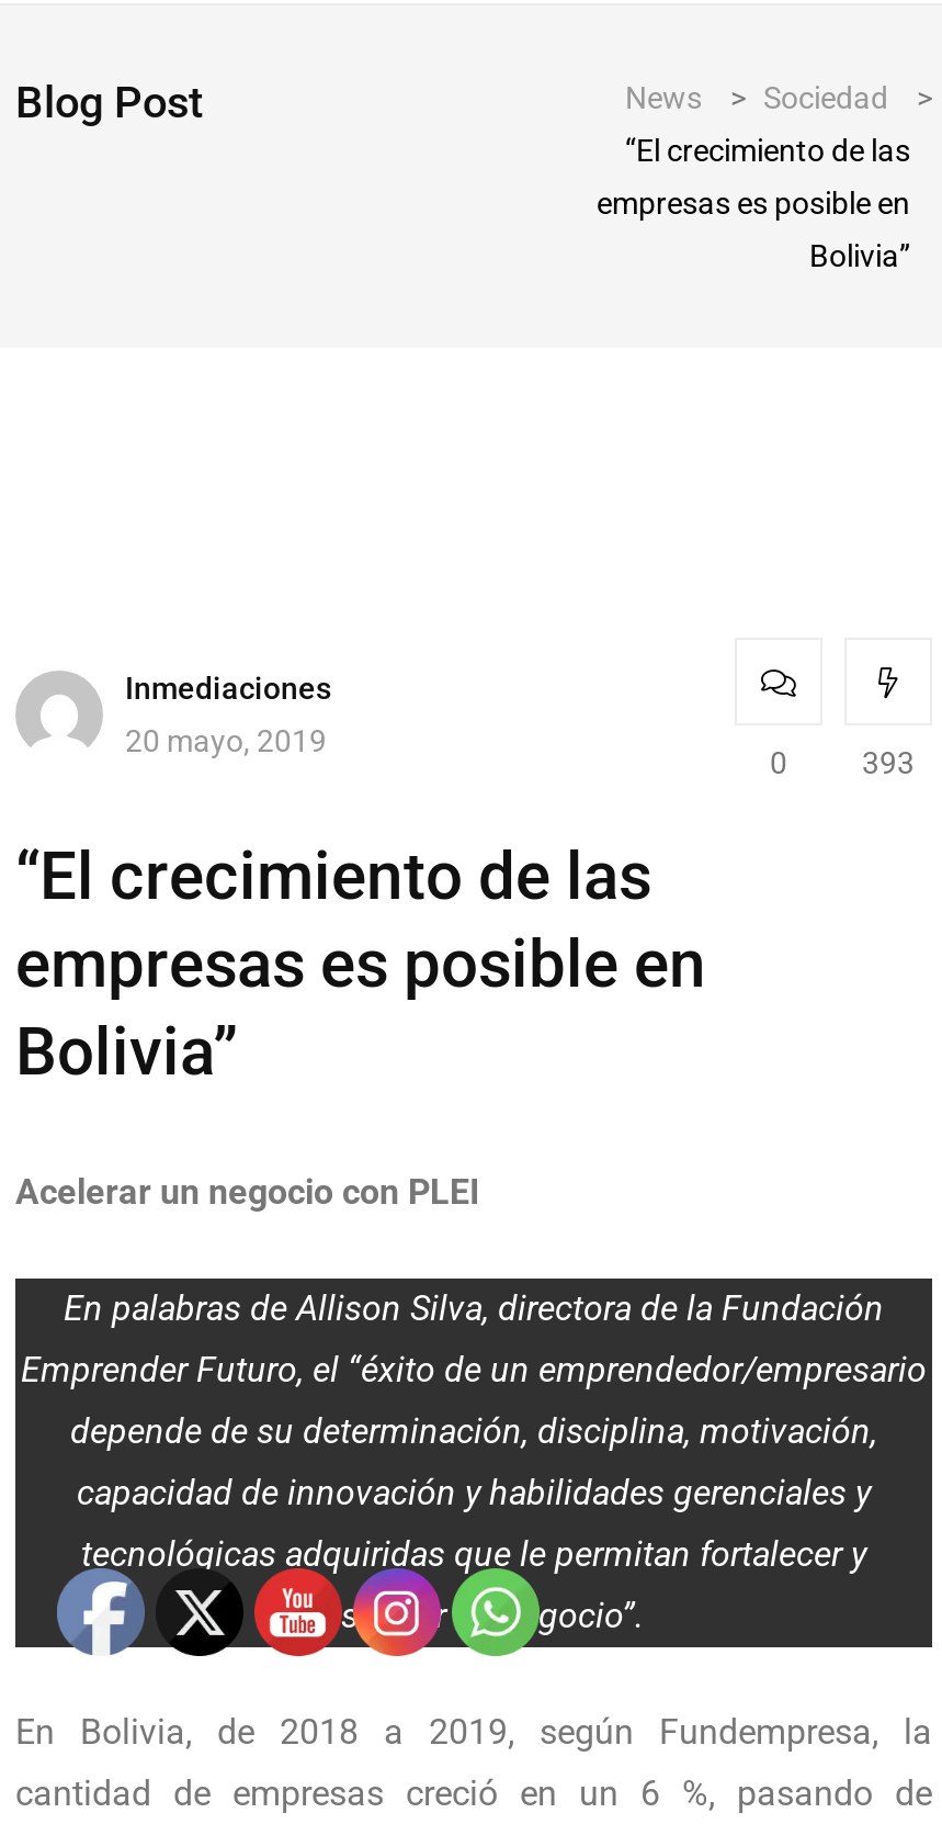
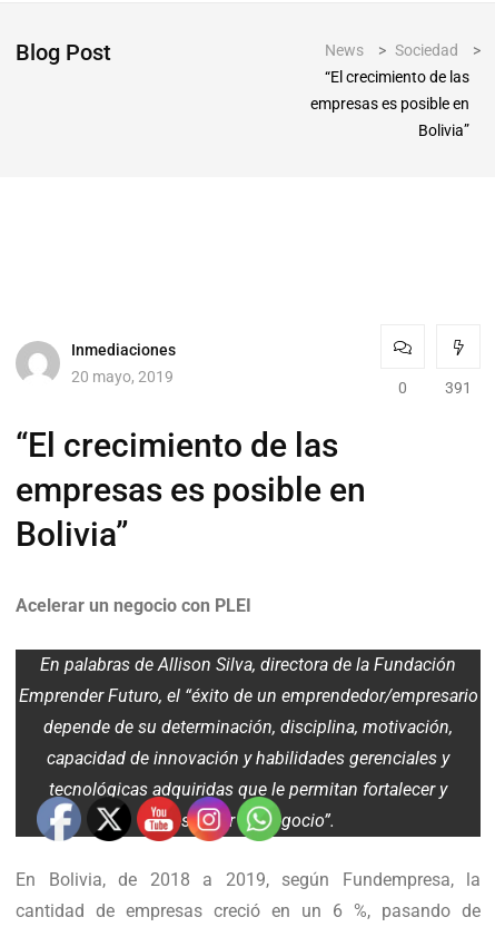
[862,745,915,780] 393 -> [445,379,472,397] 391

